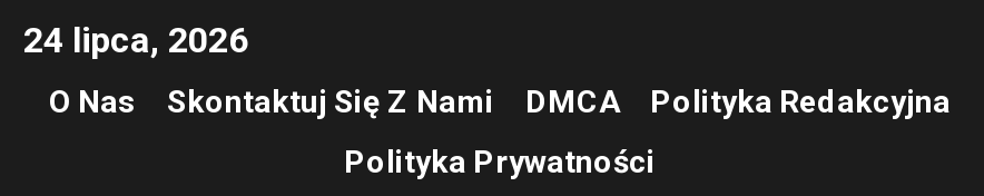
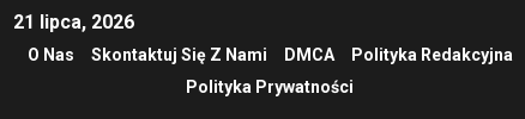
[23,20,248,62] 24 lipca, 2026 -> [13,11,134,34] 21 lipca, 2026

